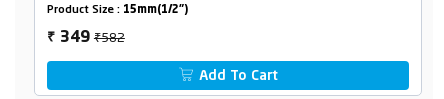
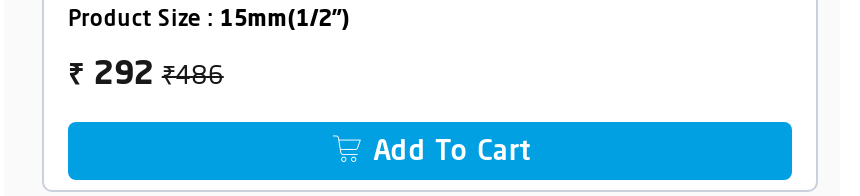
[47,29,125,46] ₹ 349 ₹582 -> [68,57,224,91] ₹ 292 ₹486

